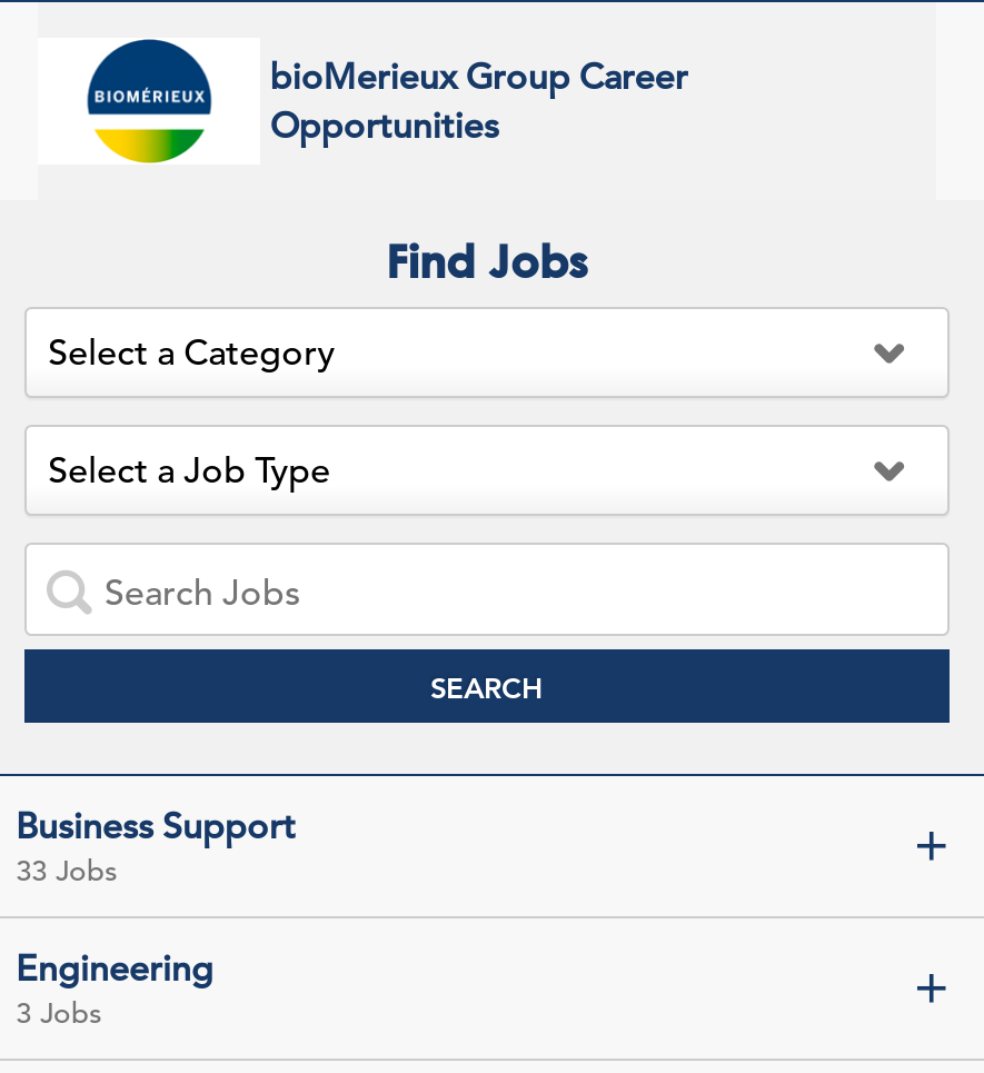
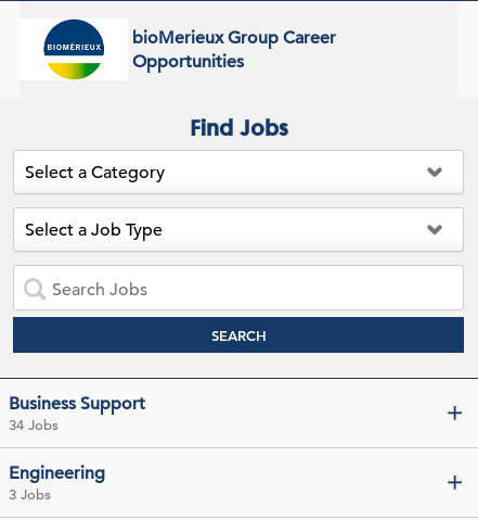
[16,851,118,889] 33 Jobs -> [9,415,59,434] 34 Jobs

